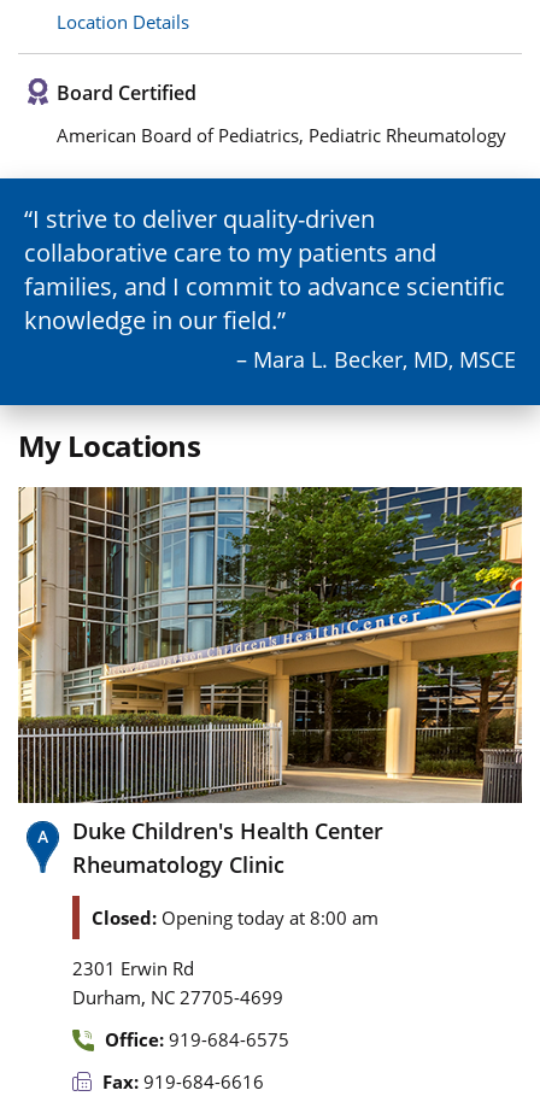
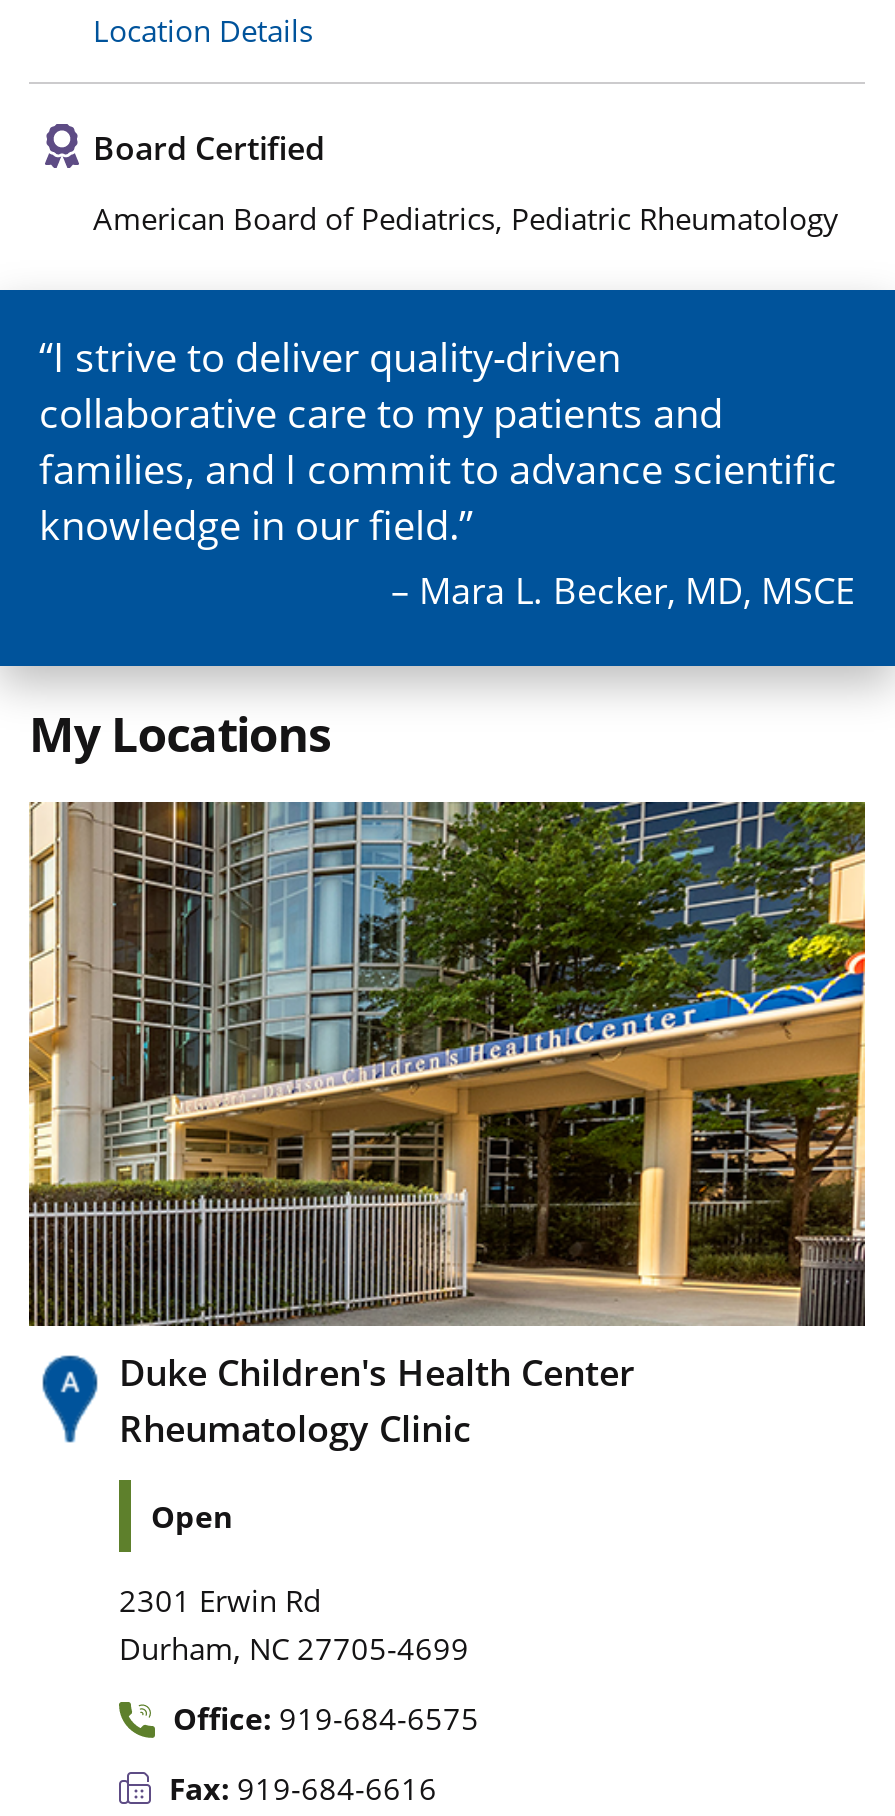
[92,905,378,929] Closed: Opening today at 8:00 am -> [151,1495,233,1535] Open

